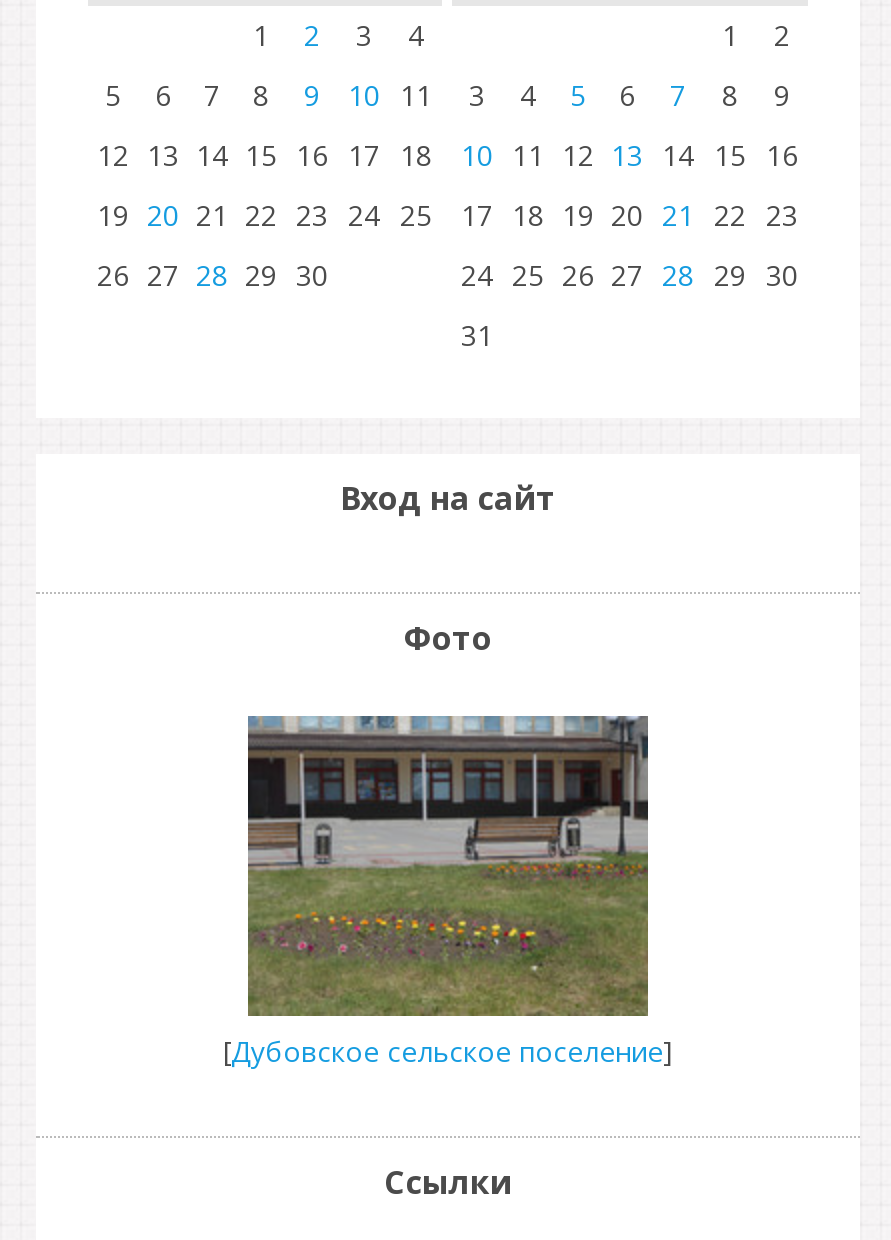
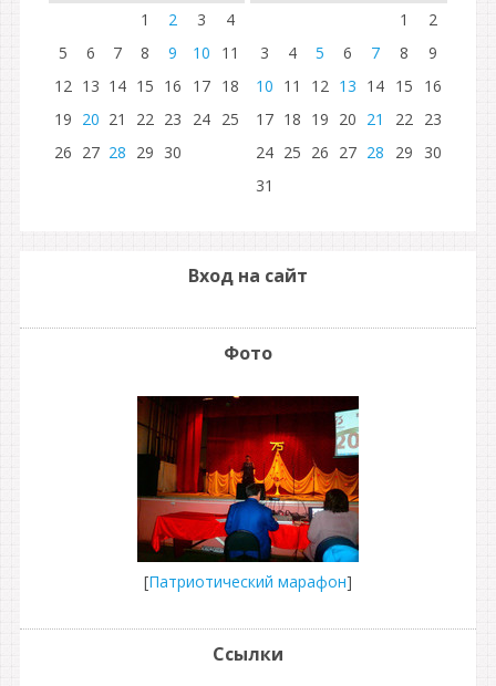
[223,714,673,1070] [image] | [Дубовское сельское поселение] -> [136,395,360,592] [image] | [Патриотический марафон]

